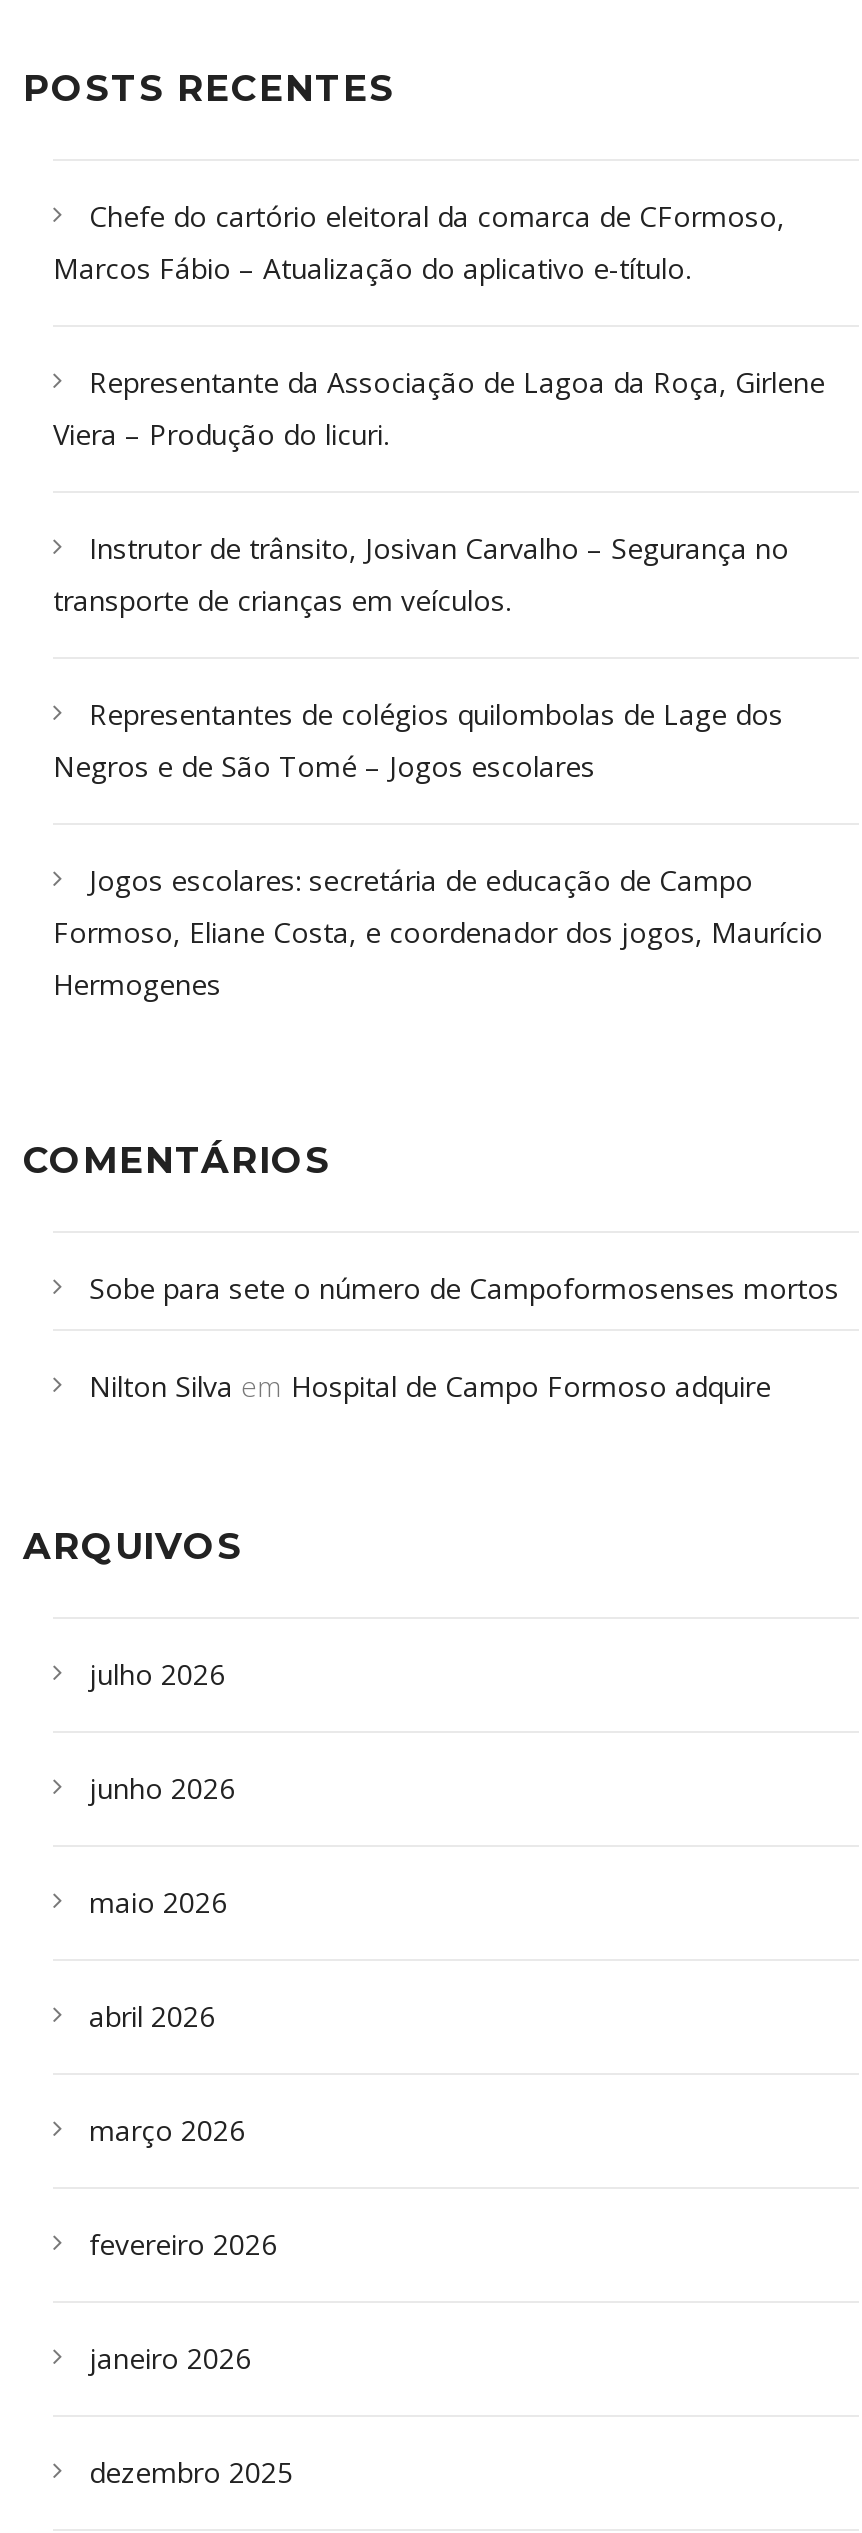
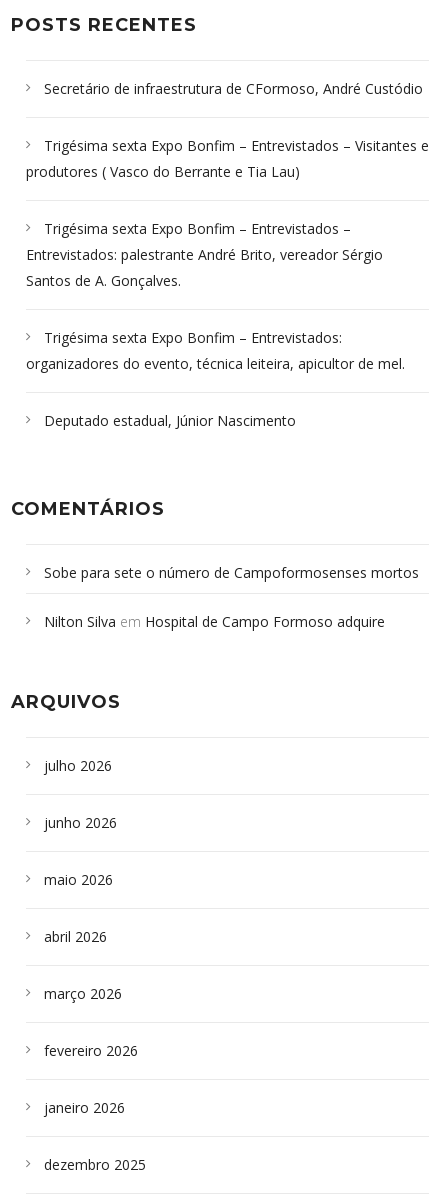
[53,196,785,286] Chefe do cartório eleitoral da comarca de CFormoso, | Marcos Fábio – Atualização do aplicativo e-título. -> [44,79,423,98] Secretário de infraestrutura de CFormoso, André Custódio
[53,362,825,452] Representante da Associação de Lagoa da Roça, Girlene | Viera – Produção do licuri. -> [26,136,429,181] Trigésima sexta Expo Bonfim – Entrevistados – Visitantes e | produtores ( Vasco do Berrante e Tia Lau)
[53,528,789,618] Instrutor de trânsito, Josivan Carvalho – Segurança no | transporte de crianças em veículos. -> [26,219,383,290] Trigésima sexta Expo Bonfim – Entrevistados – | Entrevistados: palestrante André Brito, vereador Sérgio | Santos de A. Gonçalves.
[53,694,783,784] Representantes de colégios quilombolas de Lage dos | Negros e de São Tomé – Jogos escolares -> [26,328,405,373] Trigésima sexta Expo Bonfim – Entrevistados: | organizadores do evento, técnica leiteira, apicultor de mel.
[53,860,823,1002] Jogos escolares: secretária de educação de Campo | Formoso, Eliane Costa, e coordenador dos jogos, Maurício | Hermogenes -> [44,411,296,430] Deputado estadual, Júnior Nascimento

